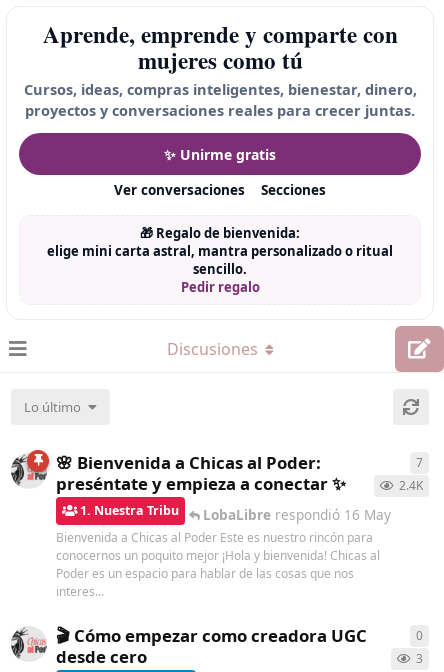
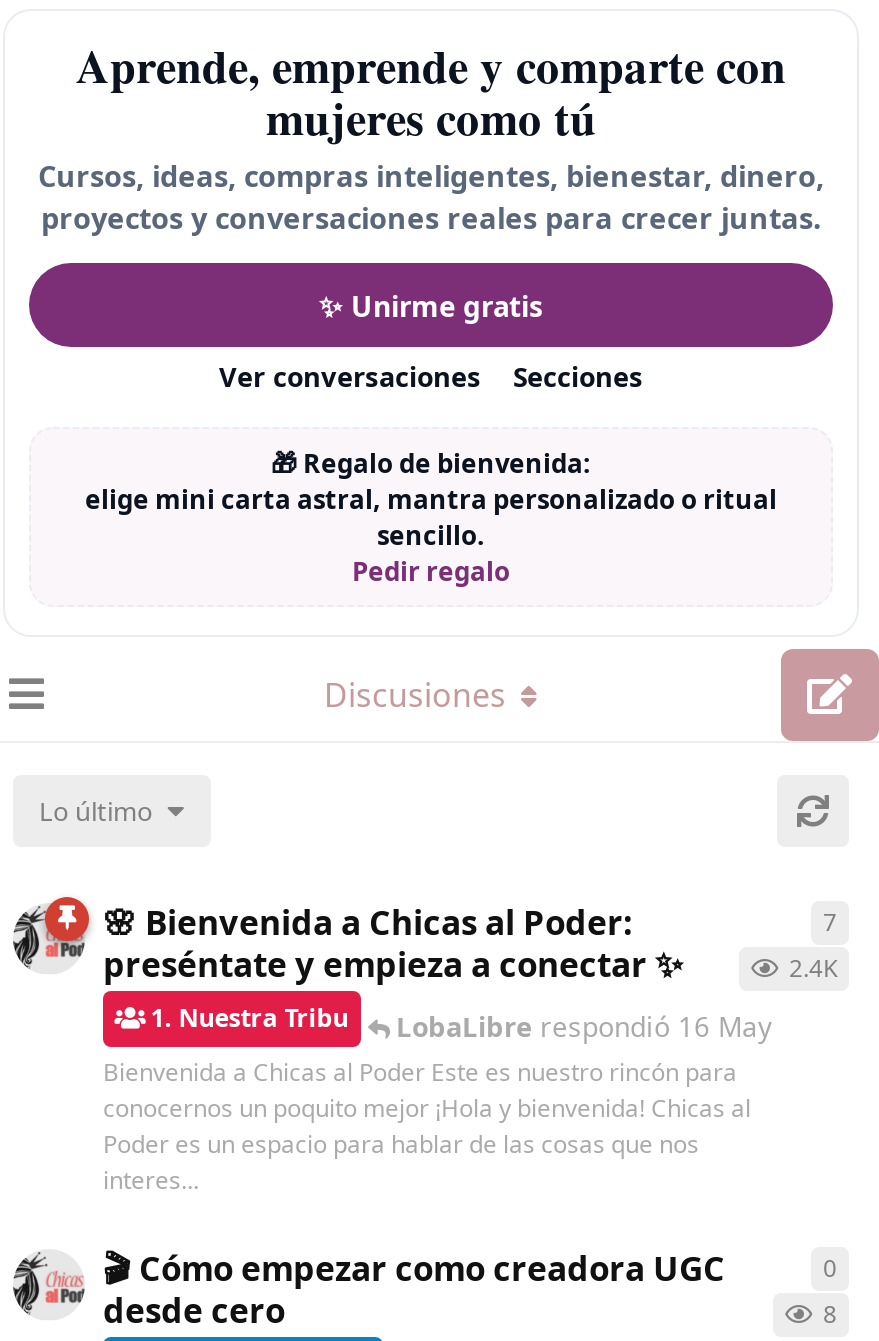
[416,650,423,667] 3 -> [823,1298,837,1332] 8

